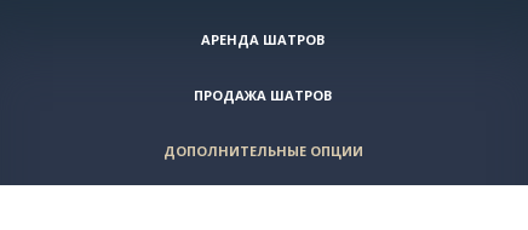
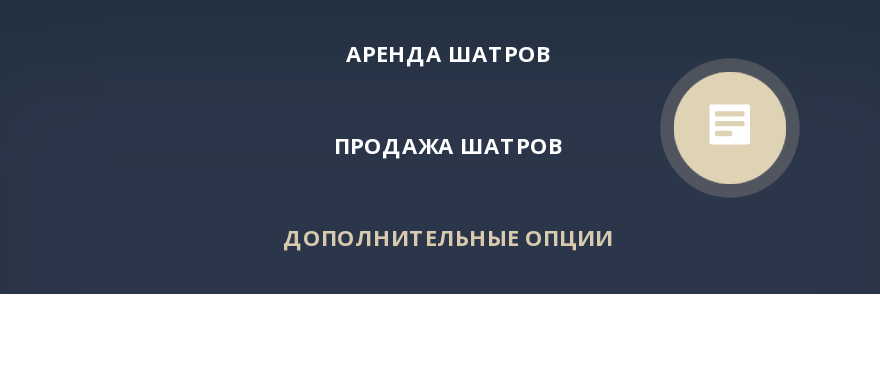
none -> [662,60,798,196] [image]

